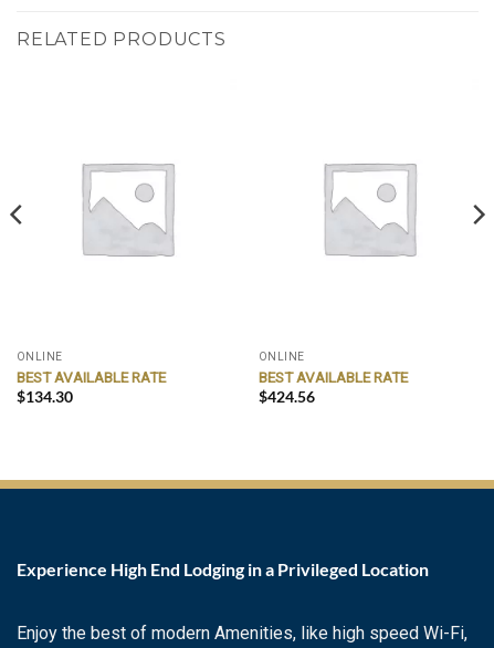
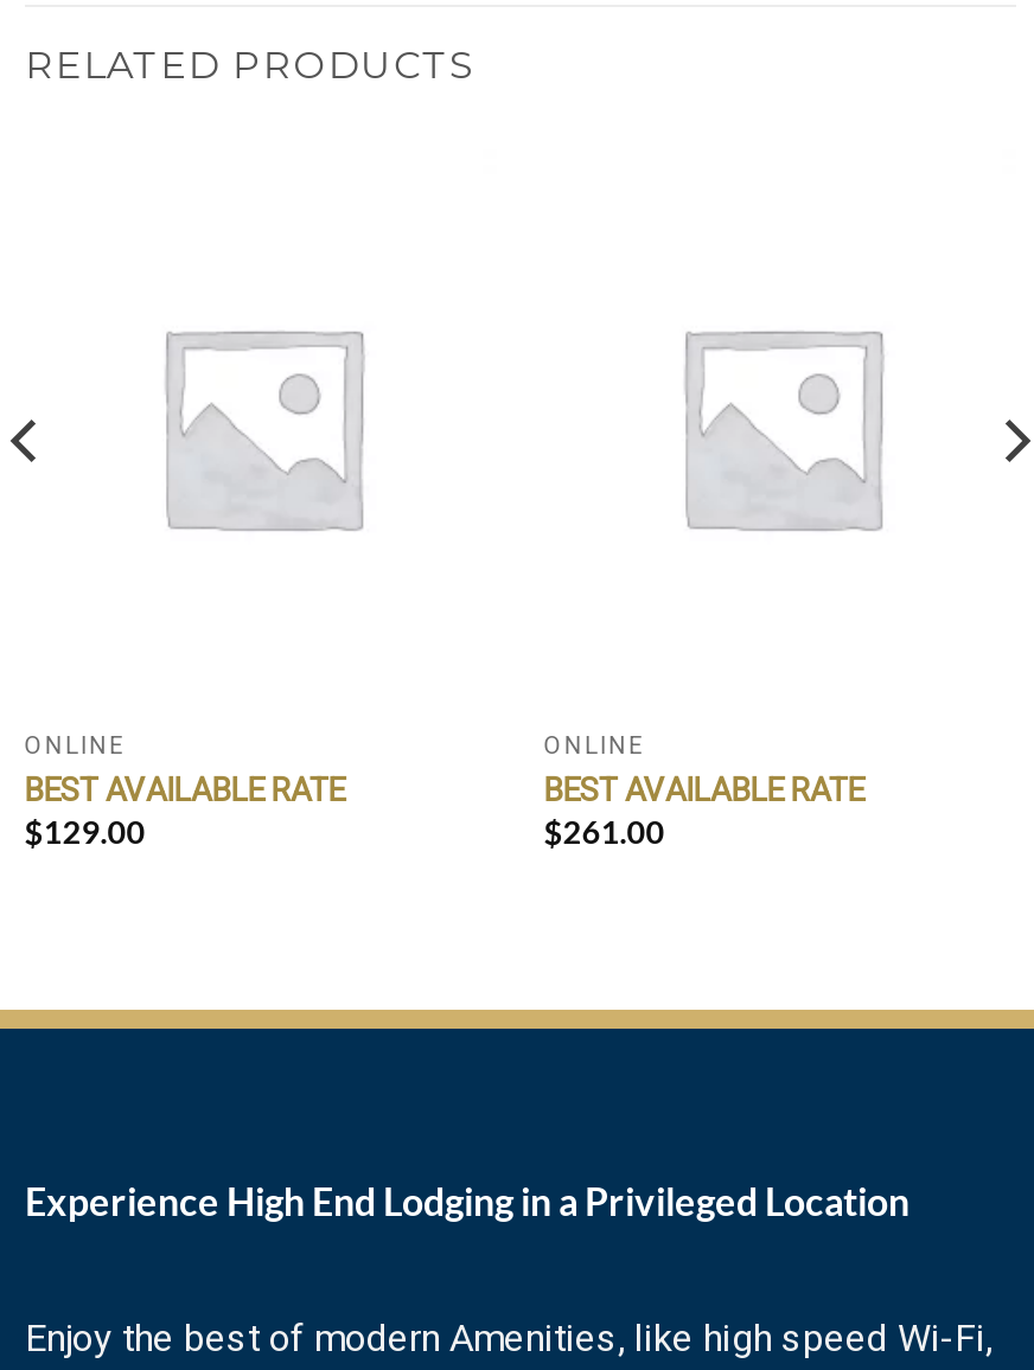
[16,388,73,406] $134.30 -> [24,813,145,851] $129.00
[258,388,315,406] $424.56 -> [544,813,665,851] $261.00

